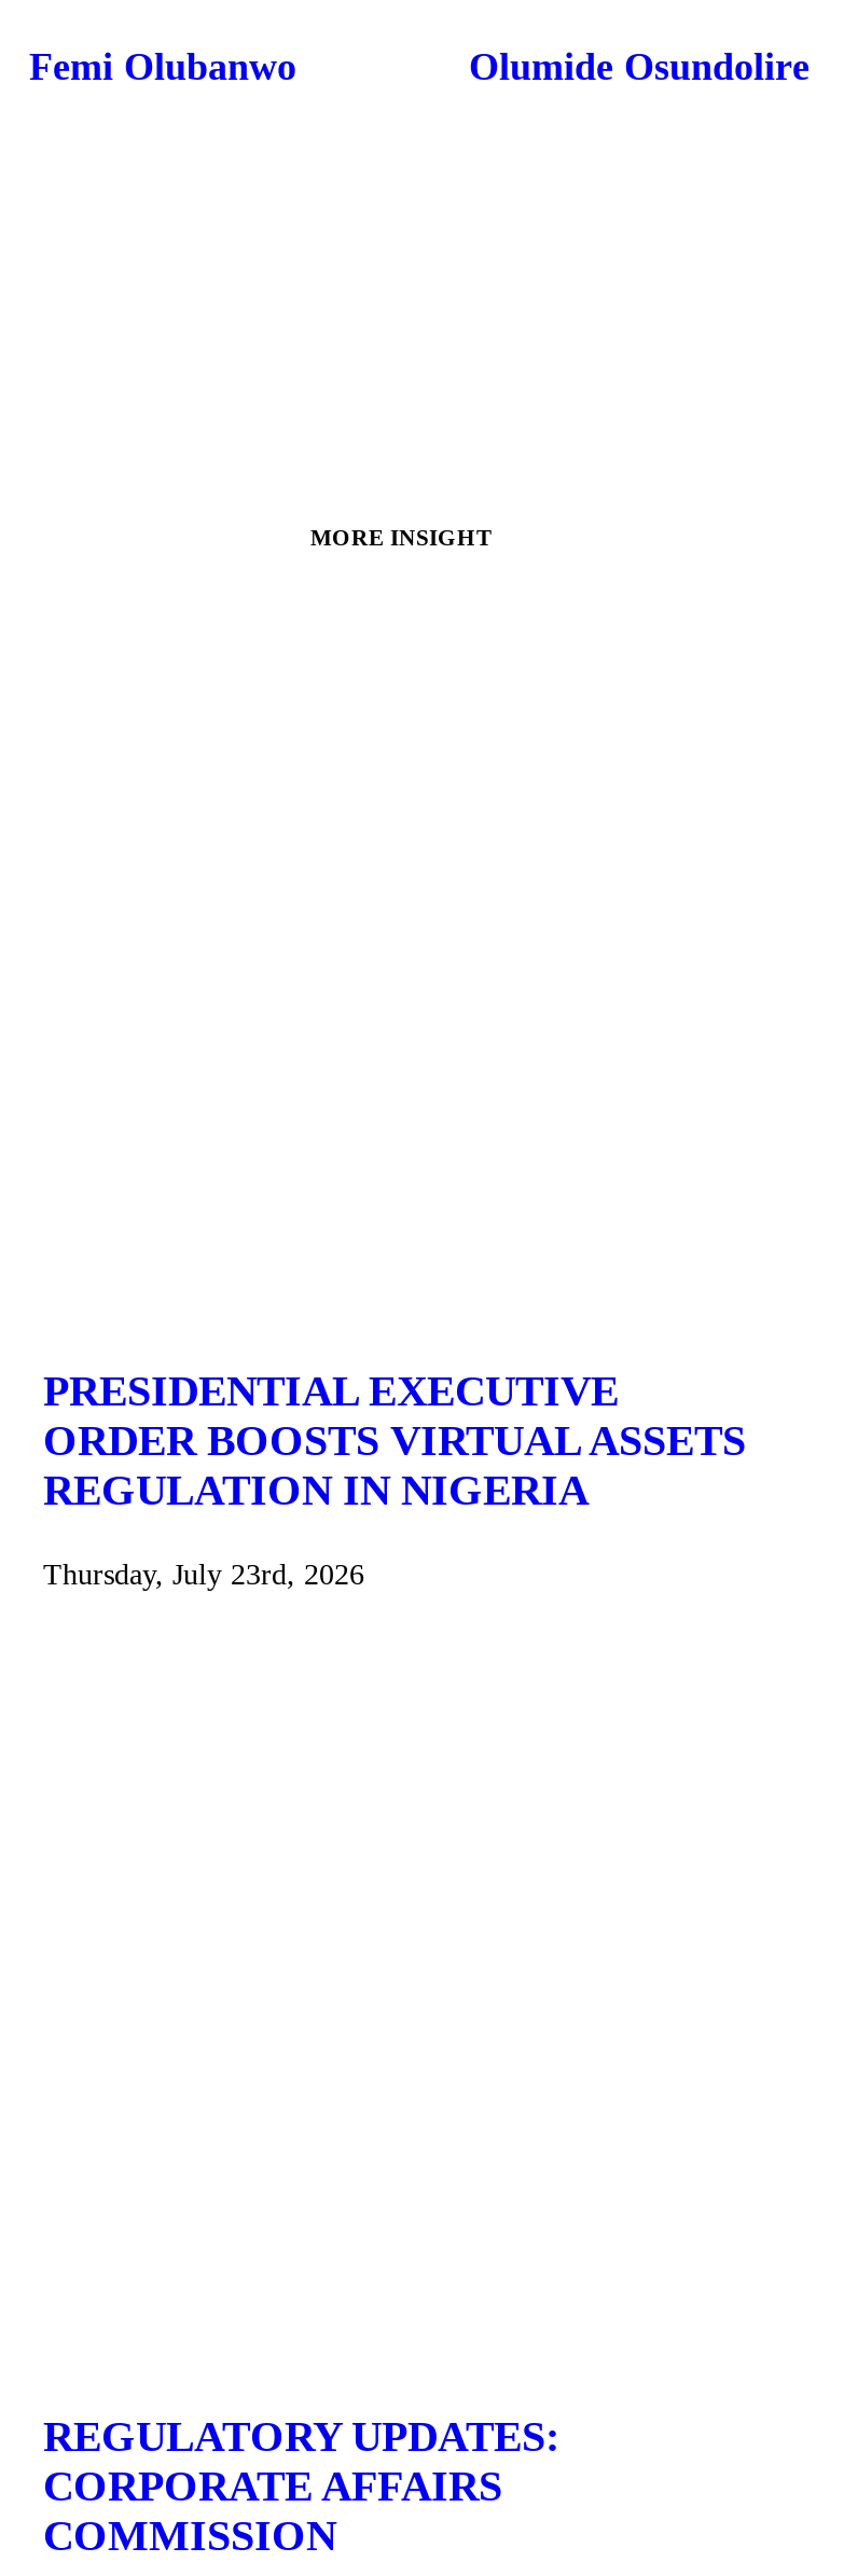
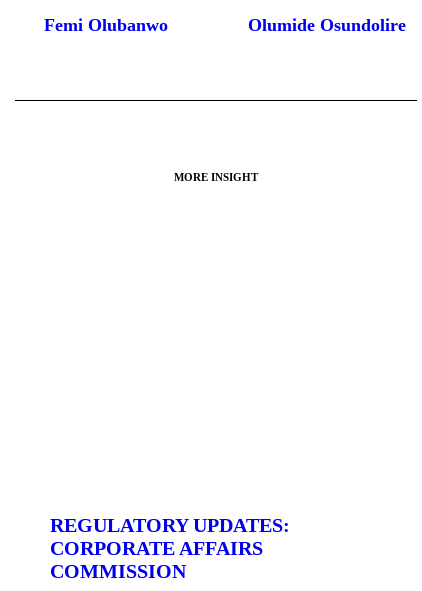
[43,1366,746,1590] PRESIDENTIAL EXECUTIVE | ORDER BOOSTS VIRTUAL ASSETS | REGULATION IN NIGERIA | Thursday, July 23rd, 2026 -> none

